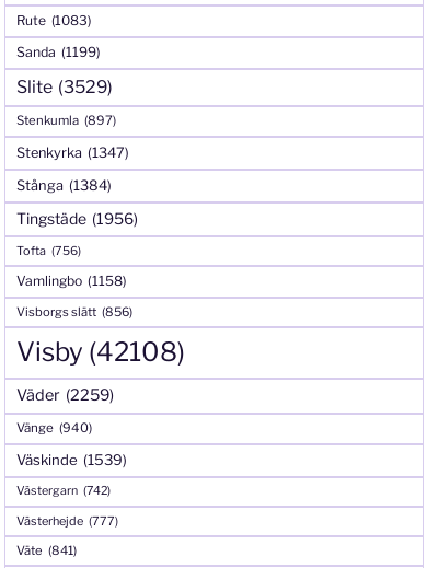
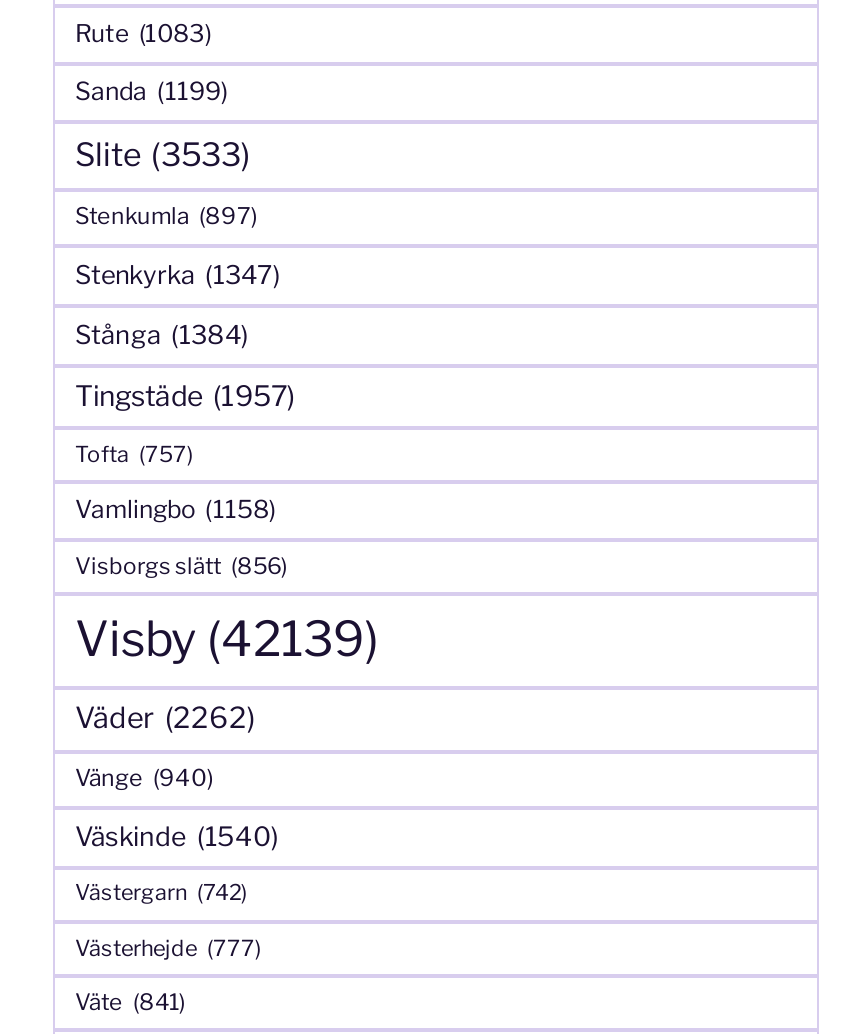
[16,76,113,97] Slite (3529) -> [75,135,251,173] Slite (3533)
[16,209,138,227] Tingstäde (1956) -> [75,377,295,411] Tingstäde (1957)
[16,243,81,258] Tofta (756) -> [75,439,193,467] Tofta (757)
[16,336,185,367] Visby (42108) -> [75,609,379,667] Visby (42139)
[16,385,114,405] Väder (2259) -> [75,699,255,735] Väder (2262)
[16,451,127,468] Väskinde (1539) -> [75,819,279,851] Väskinde (1540)

